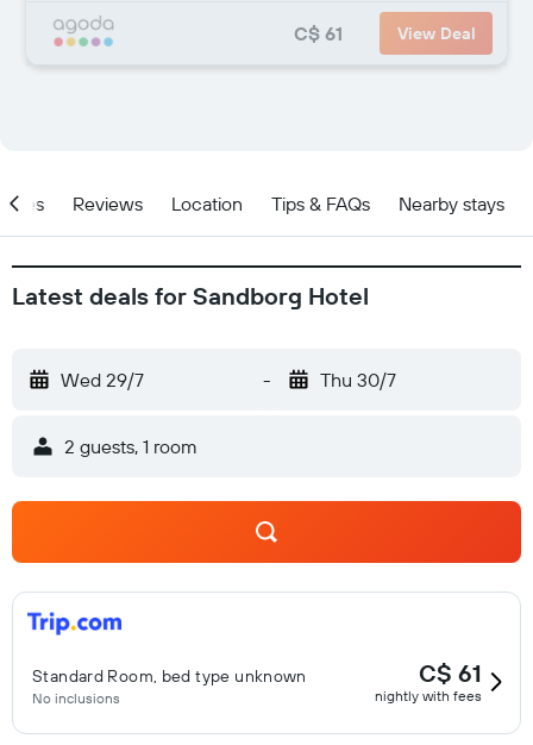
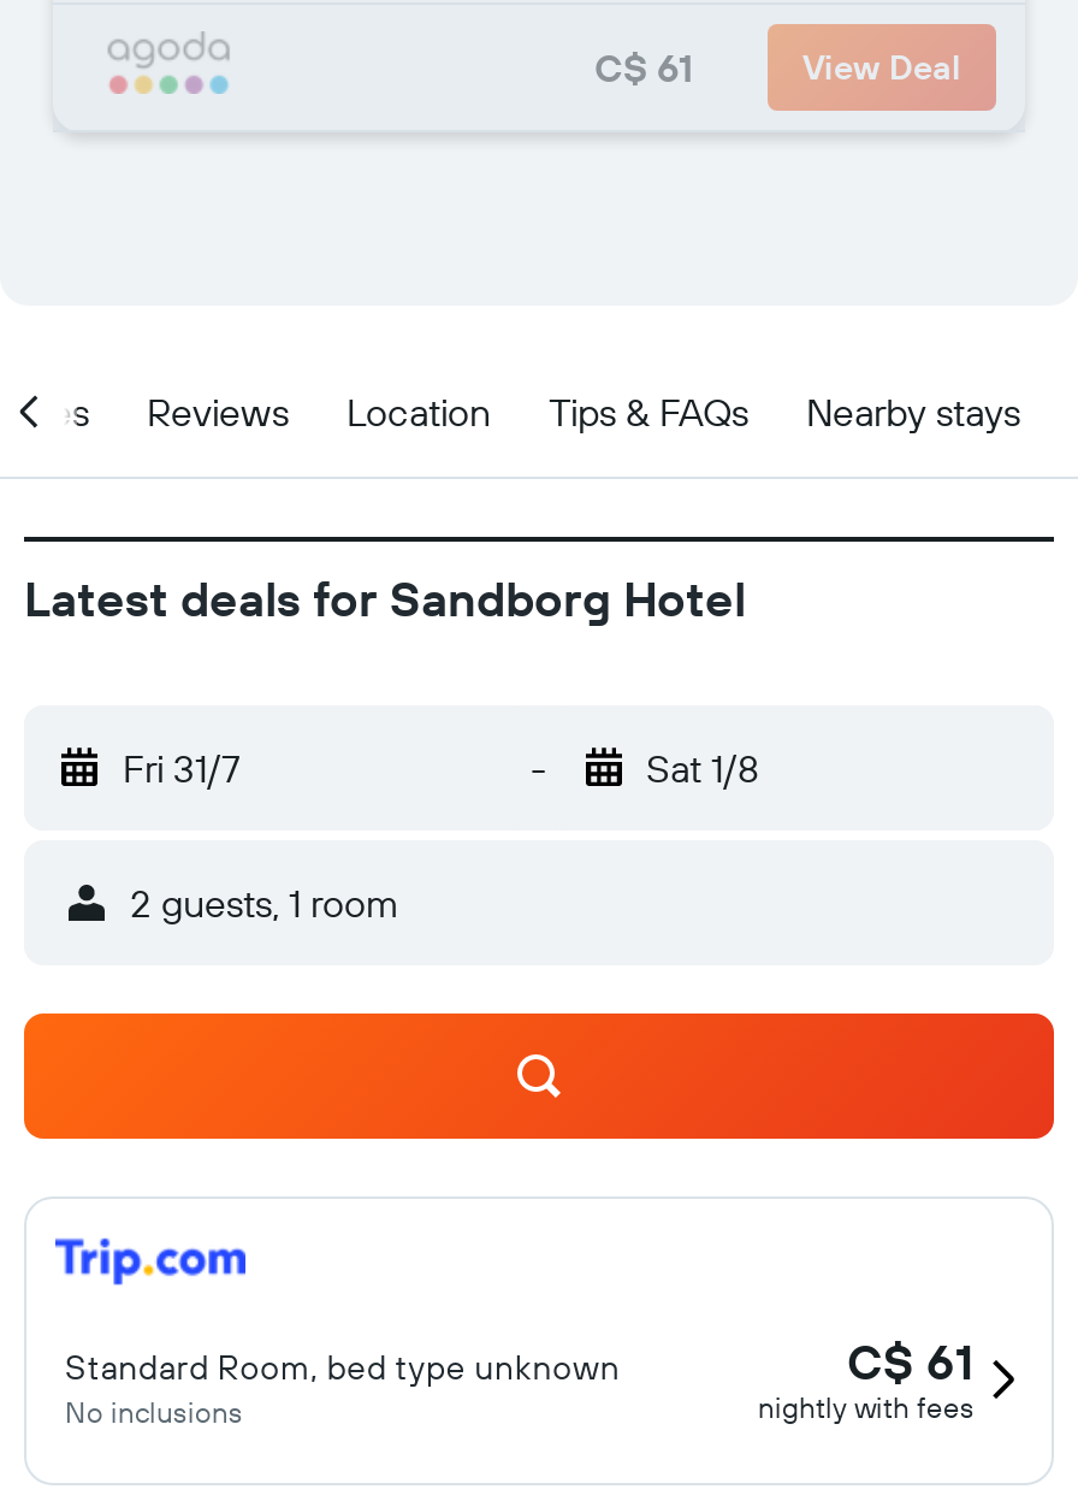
[61,368,144,392] Wed 29/7 -> [123,744,241,792] Fri 31/7
[319,368,396,392] Thu 30/7 -> [646,744,759,792] Sat 1/8

